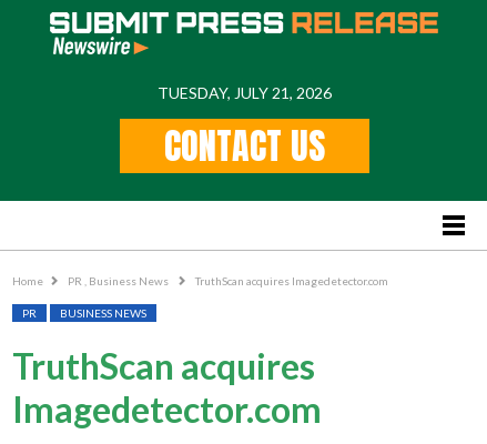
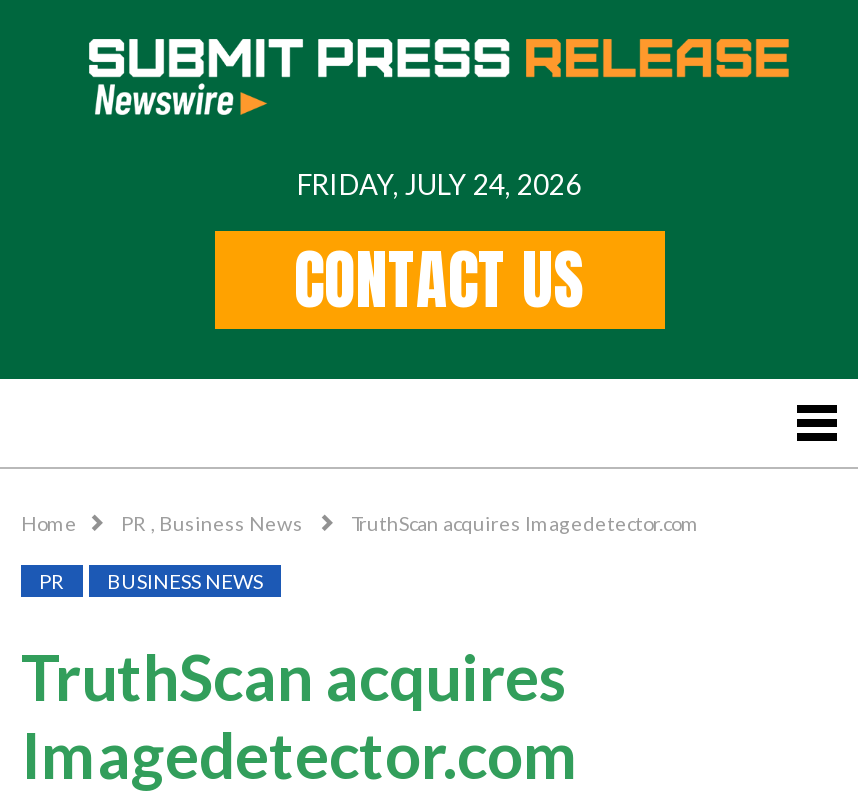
[157,83,331,102] TUESDAY, JULY 21, 2026 -> [297,167,581,201] FRIDAY, JULY 24, 2026

